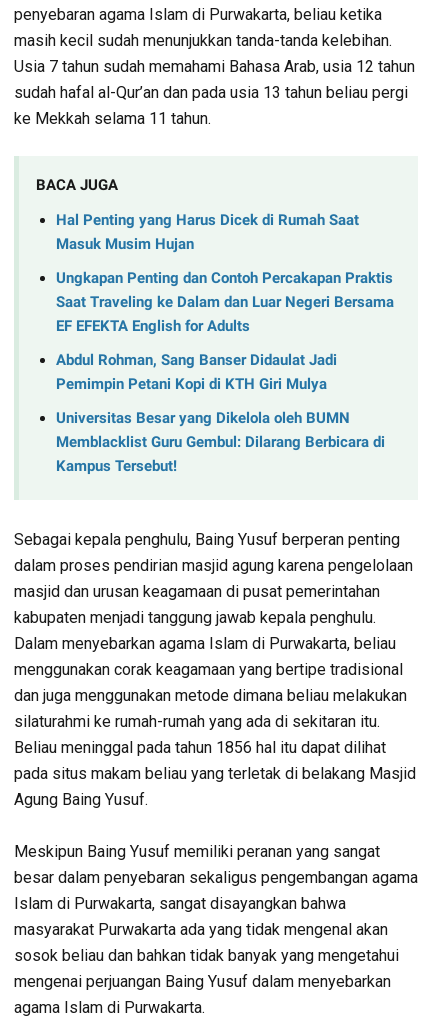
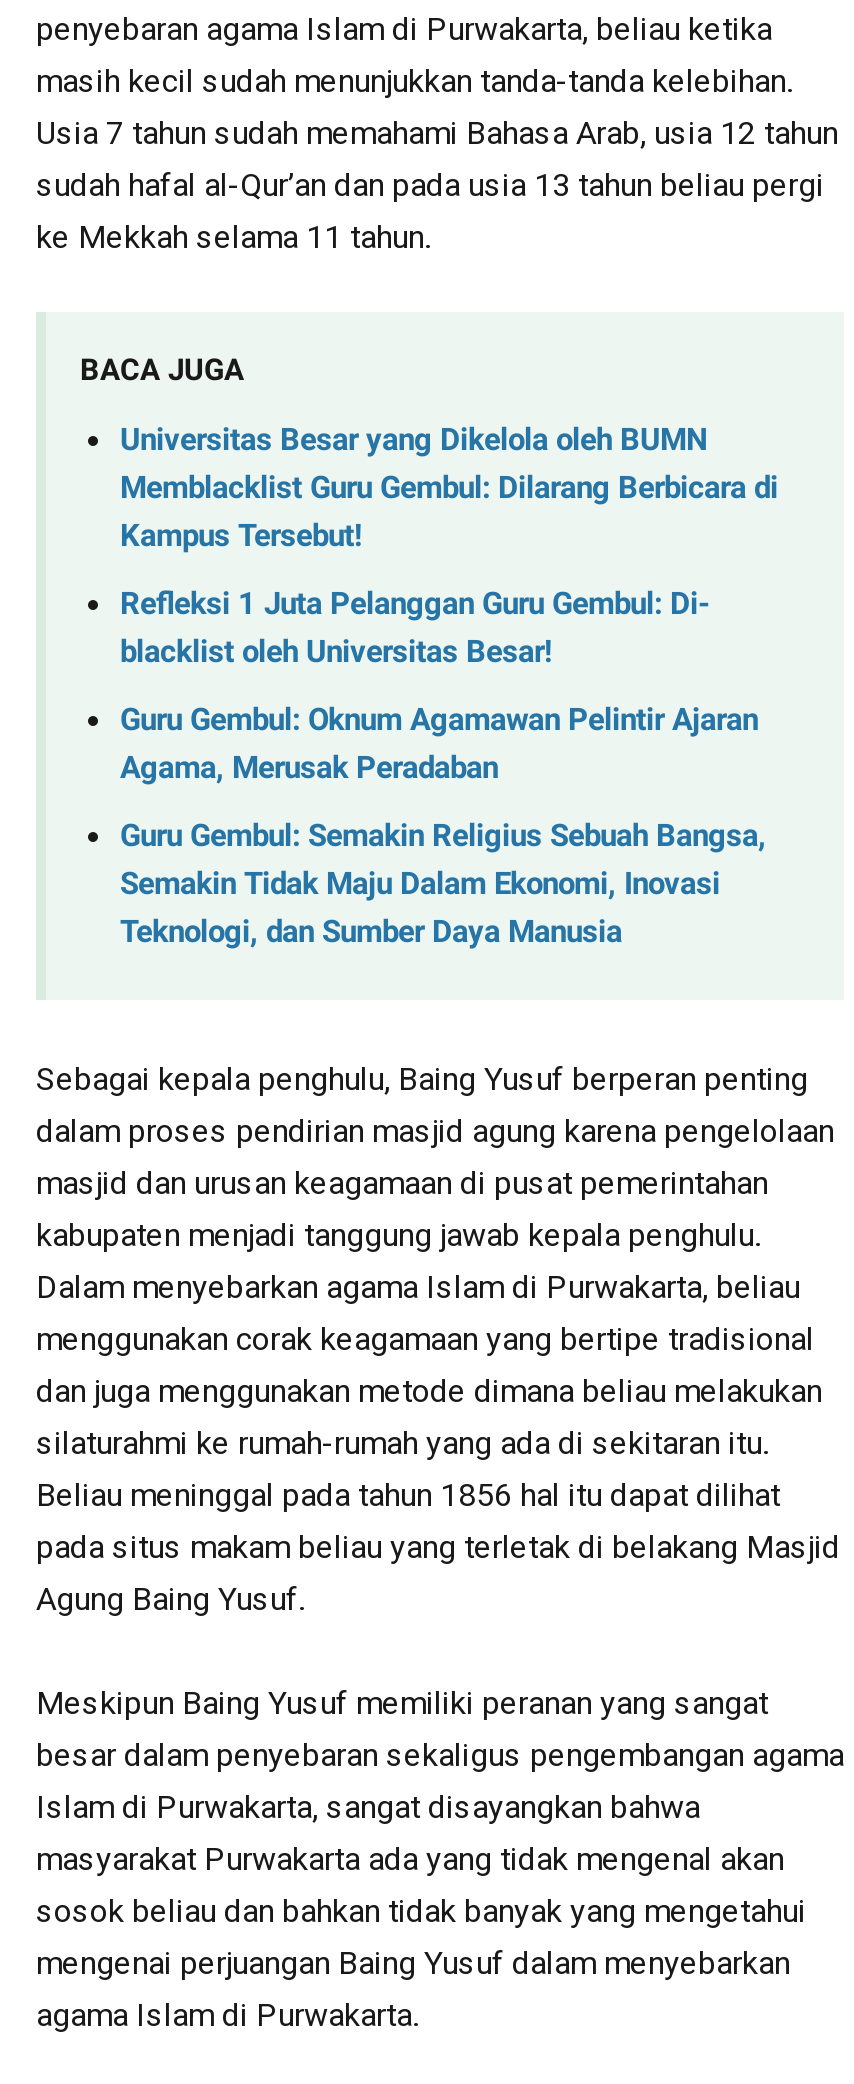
[56,211,394,393] Hal Penting yang Harus Dicek di Rumah Saat | Masuk Musim Hujan | Ungkapan Penting dan Contoh Percakapan Praktis | Saat Traveling ke Dalam dan Luar Negeri Bersama | EF EFEKTA English for Adults | Abdul Rohman, Sang Banser Didaulat Jadi | Pemimpin Petani Kopi di KTH Giri Mulya -> none
moved [56,409,385,475] -> [120,421,778,553]: Universitas Besar yang Dikelola oleh BUMN | Memblacklist Guru Gembul: Dilarang Berbicara di | Kampus Tersebut!
none -> [120,586,766,950] Refleksi 1 Juta Pelanggan Guru Gembul: Di- | blacklist oleh Universitas Besar! | Guru Gembul: Oknum Agamawan Pelintir Ajaran | Agama, Merusak Peradaban | Guru Gembul: Semakin Religius Sebuah Bangsa, | Semakin Tidak Maju Dalam Ekonomi, Inovasi | Teknologi, dan Sumber Daya Manusia

